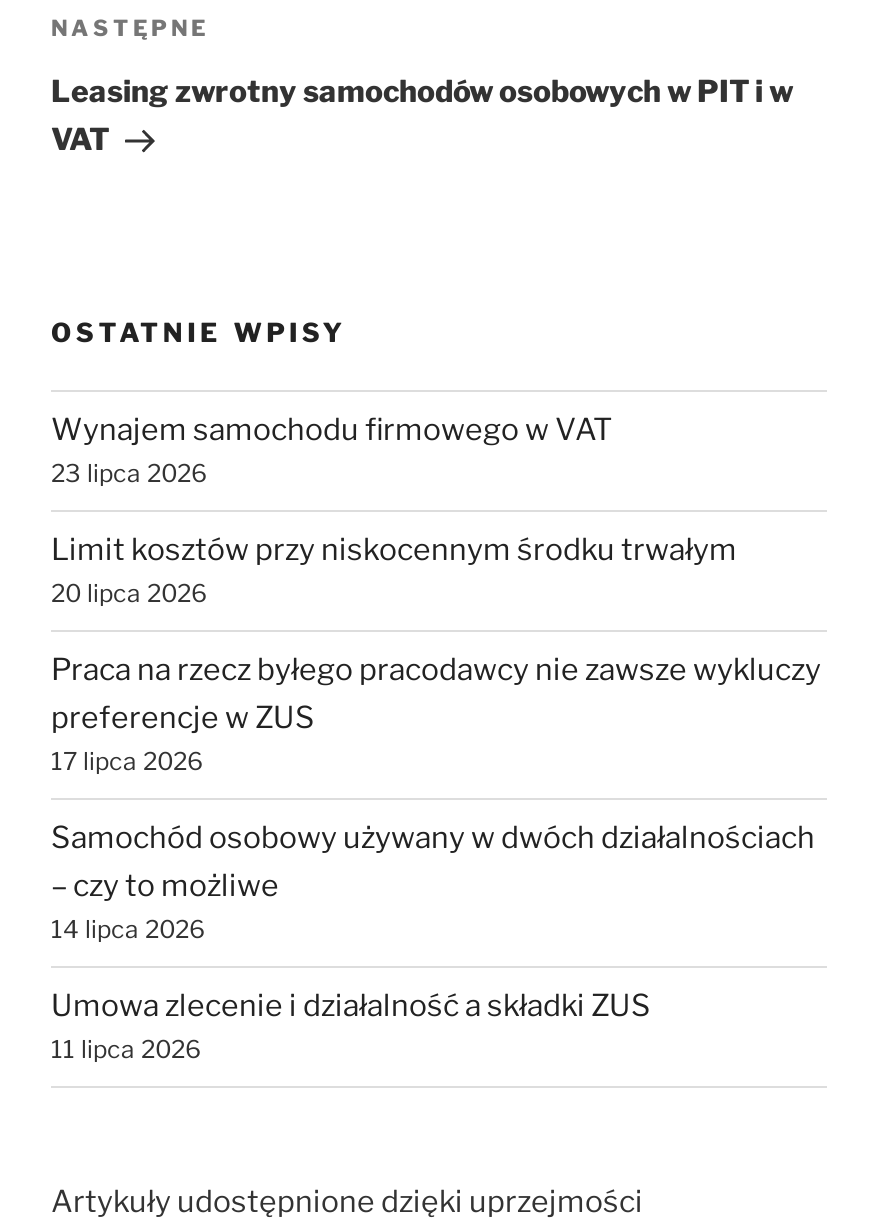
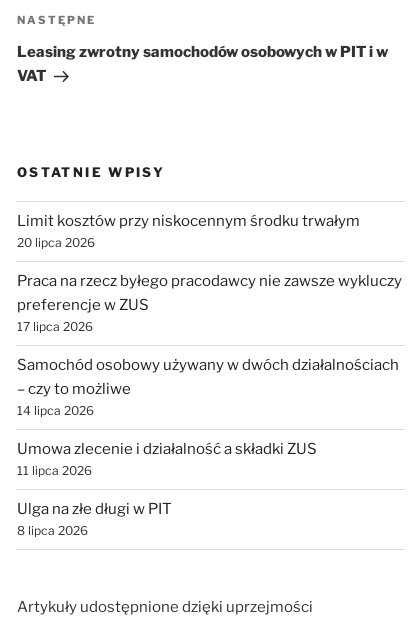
[51,412,613,488] Wynajem samochodu firmowego w VAT | 23 lipca 2026 -> none
moved [51,532,821,1064] -> [17,212,402,478]: Limit kosztów przy niskocennym środku trwałym | 20 lipca 2026 | Praca na rzecz byłego pracodawcy nie zawsze wykluczy | ... | Umowa zlecenie i działalność a składki ZUS | 11 lipca 2026
none -> [17,500,172,538] Ulga na złe długi w PIT | 8 lipca 2026

